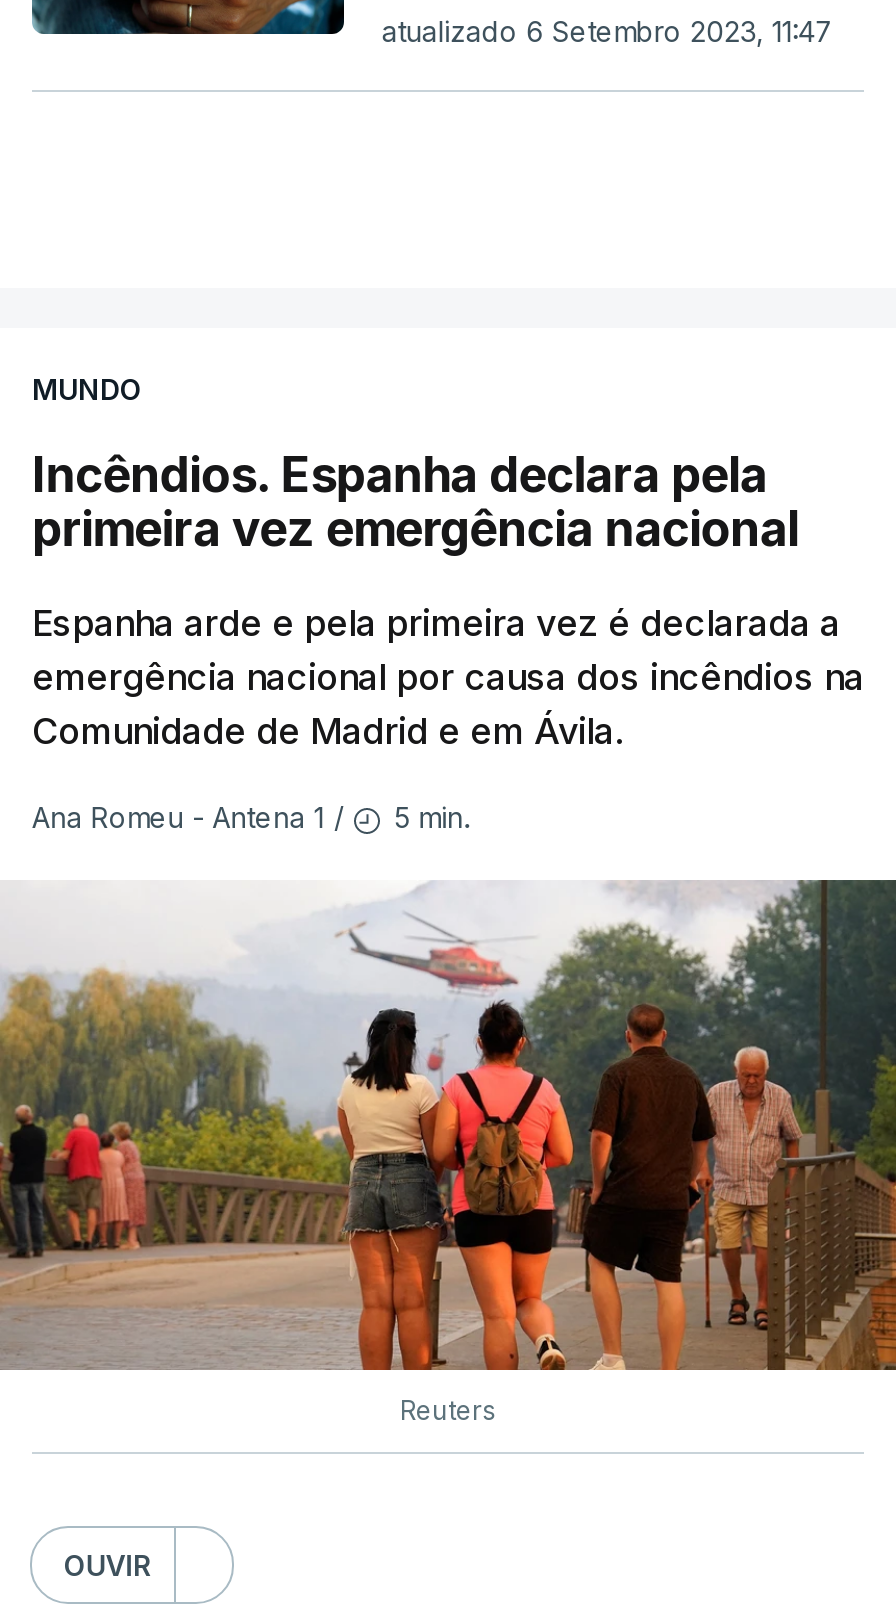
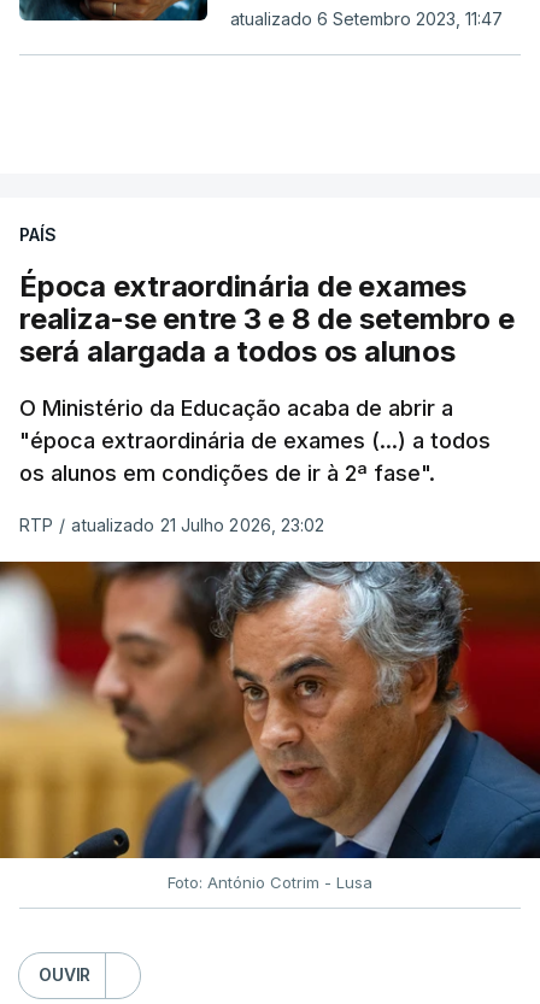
[32,372,142,406] MUNDO -> [19,224,57,245] PAÍS
[32,446,799,558] Incêndios. Espanha declara pela | primeira vez emergência nacional -> [19,269,514,369] Época extraordinária de exames | realiza-se entre 3 e 8 de setembro e | será alargada a todos os alunos
[32,602,864,752] Espanha arde e pela primeira vez é declarada a | emergência nacional por causa dos incêndios na | Comunidade de Madrid e em Ávila. -> [19,395,491,486] O Ministério da Educação acaba de abrir a | "época extraordinária de exames (...) a todos | os alunos em condições de ir à 2ª fase".
[32,800,469,835] Ana Romeu - Antena 1 / | 5 min. -> [19,515,325,535] RTP / atualizado 21 Julho 2026, 23:02
[6,878,890,1426] [image] | Reuters -> [4,560,536,892] [image] | Foto: António Cotrim - Lusa

